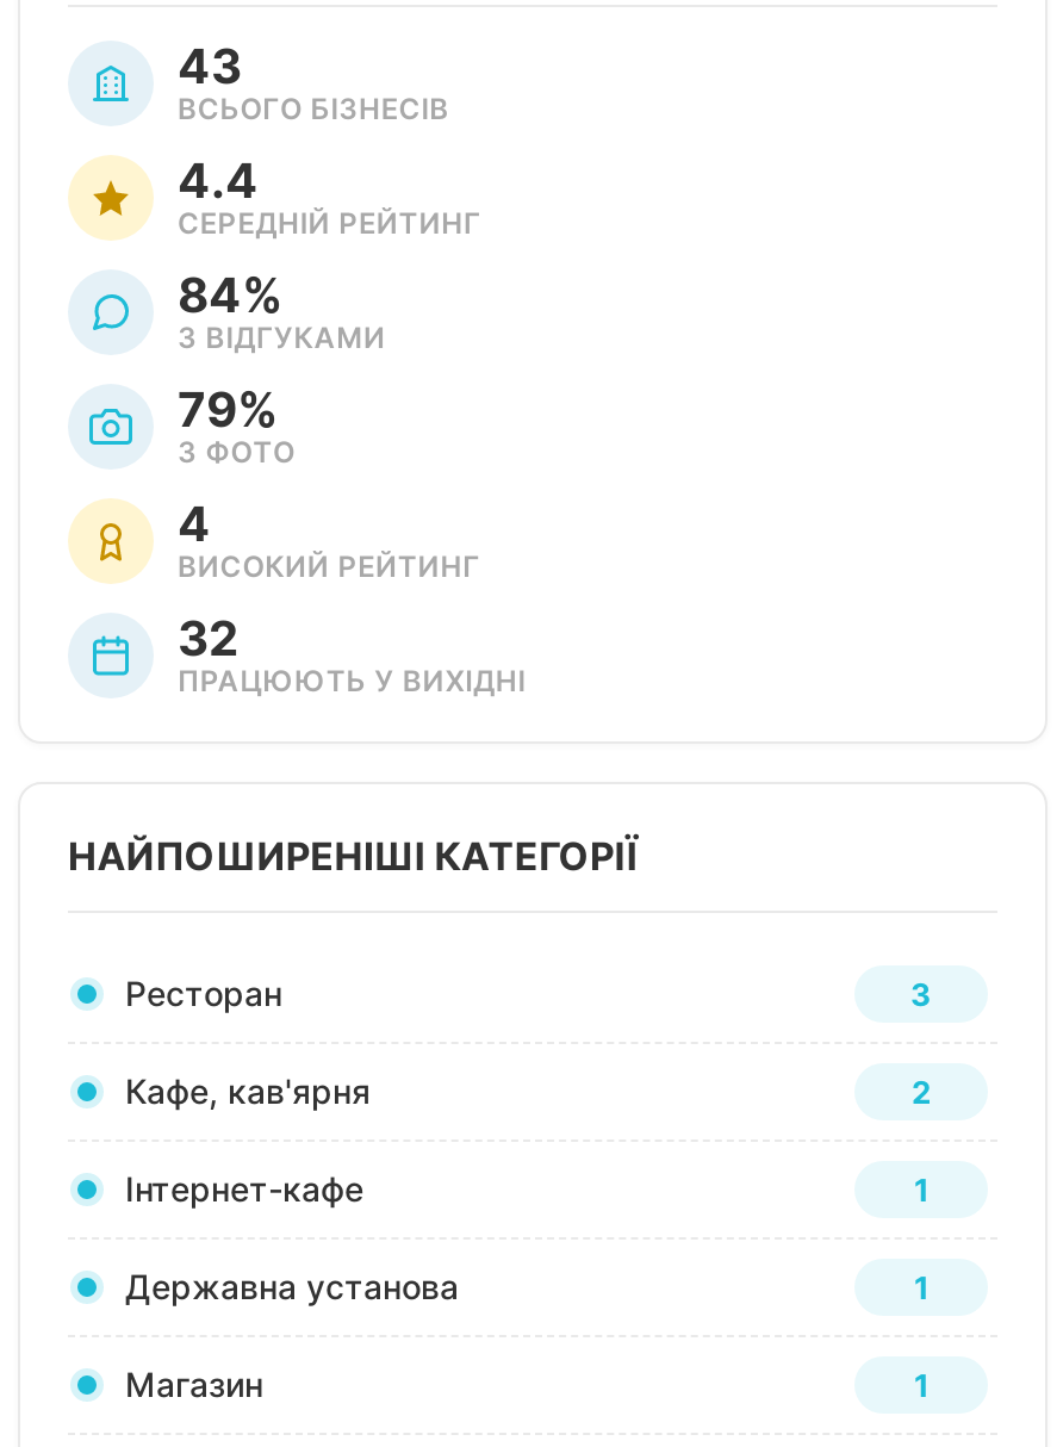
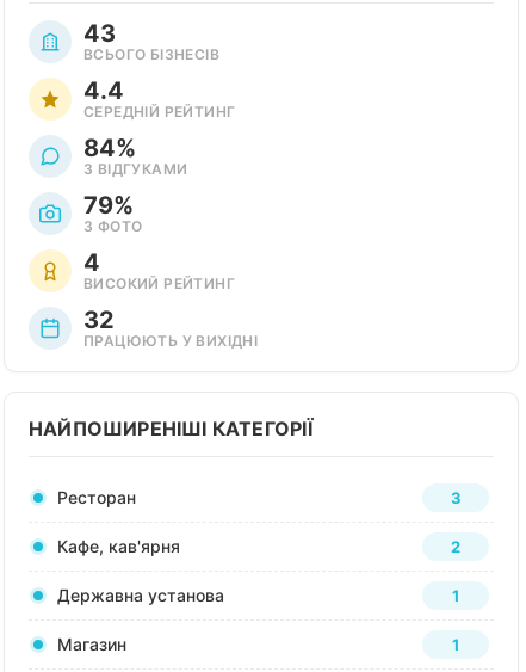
[125,1168,928,1209] Інтернет-кафе | 1 -> none

